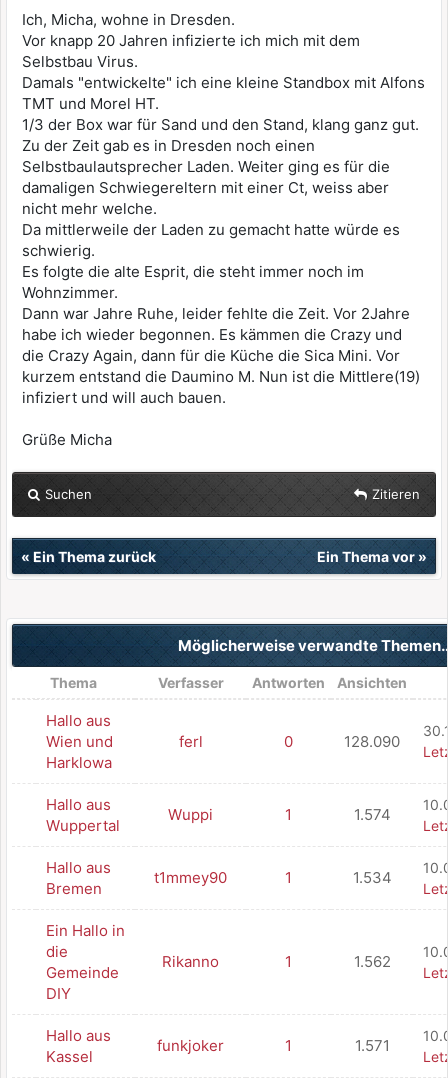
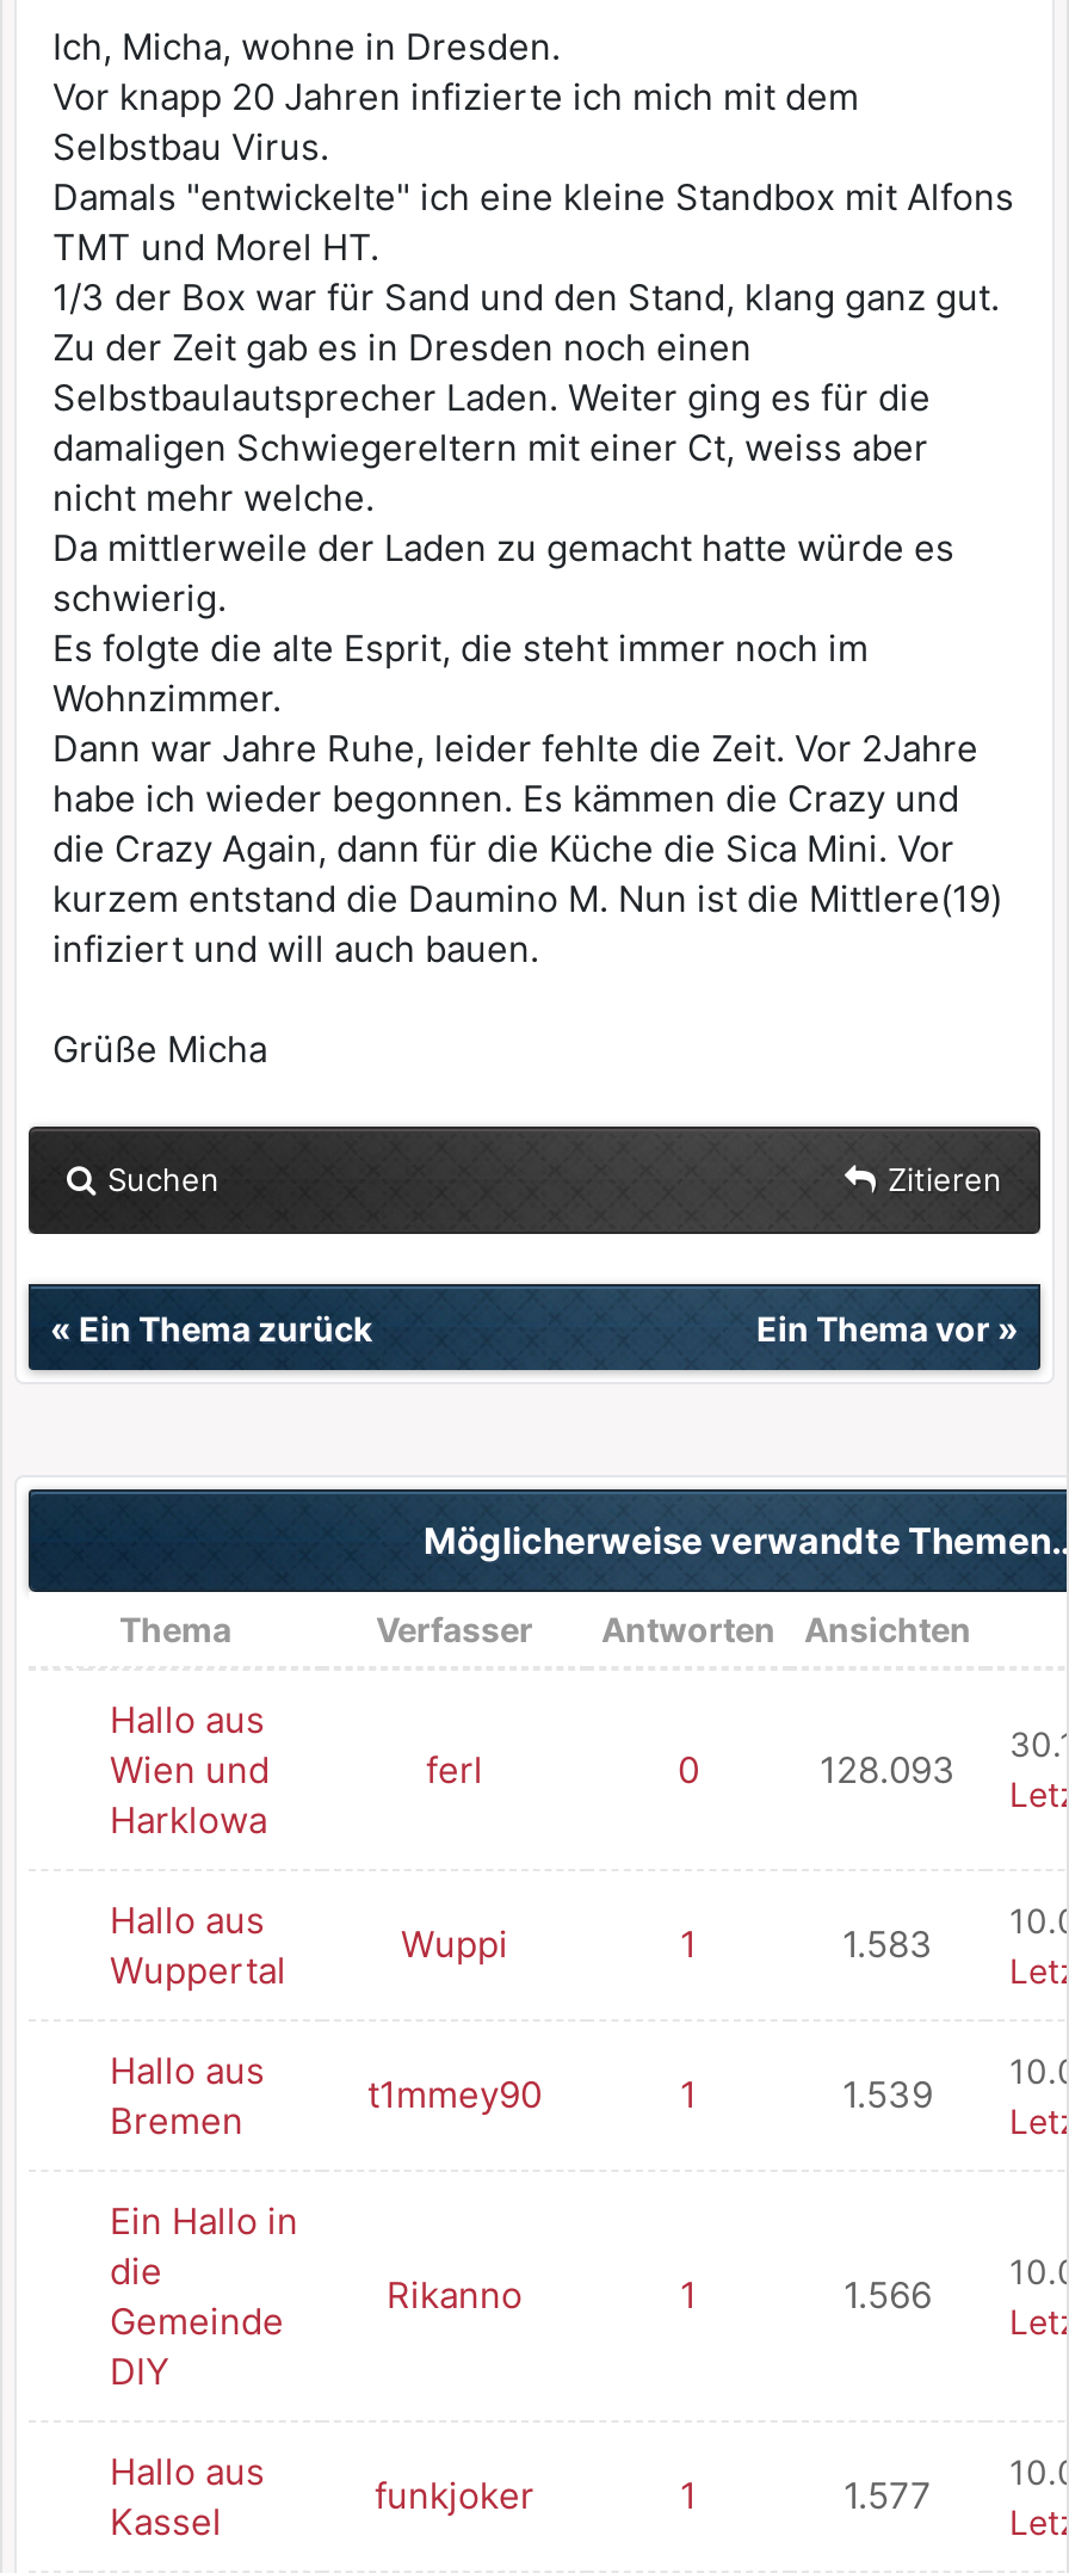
[344,732,400,751] 128.090 -> [820,1747,956,1793] 128.093
[353,805,390,824] 1.574 -> [842,1921,933,1967] 1.583
[352,868,391,887] 1.534 -> [842,2072,933,2117] 1.539
[353,952,390,971] 1.562 -> [844,2272,932,2318] 1.566
[354,1036,389,1055] 1.571 -> [844,2473,932,2518] 1.577

